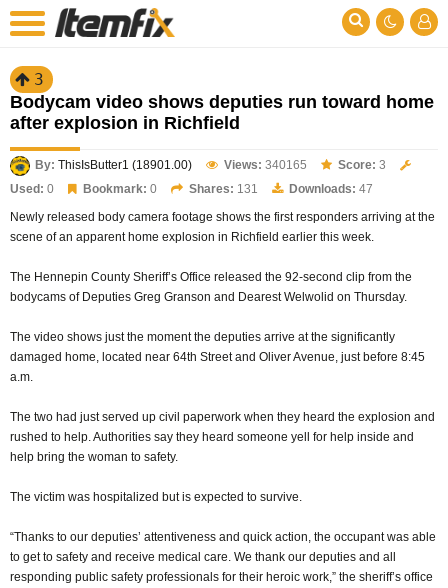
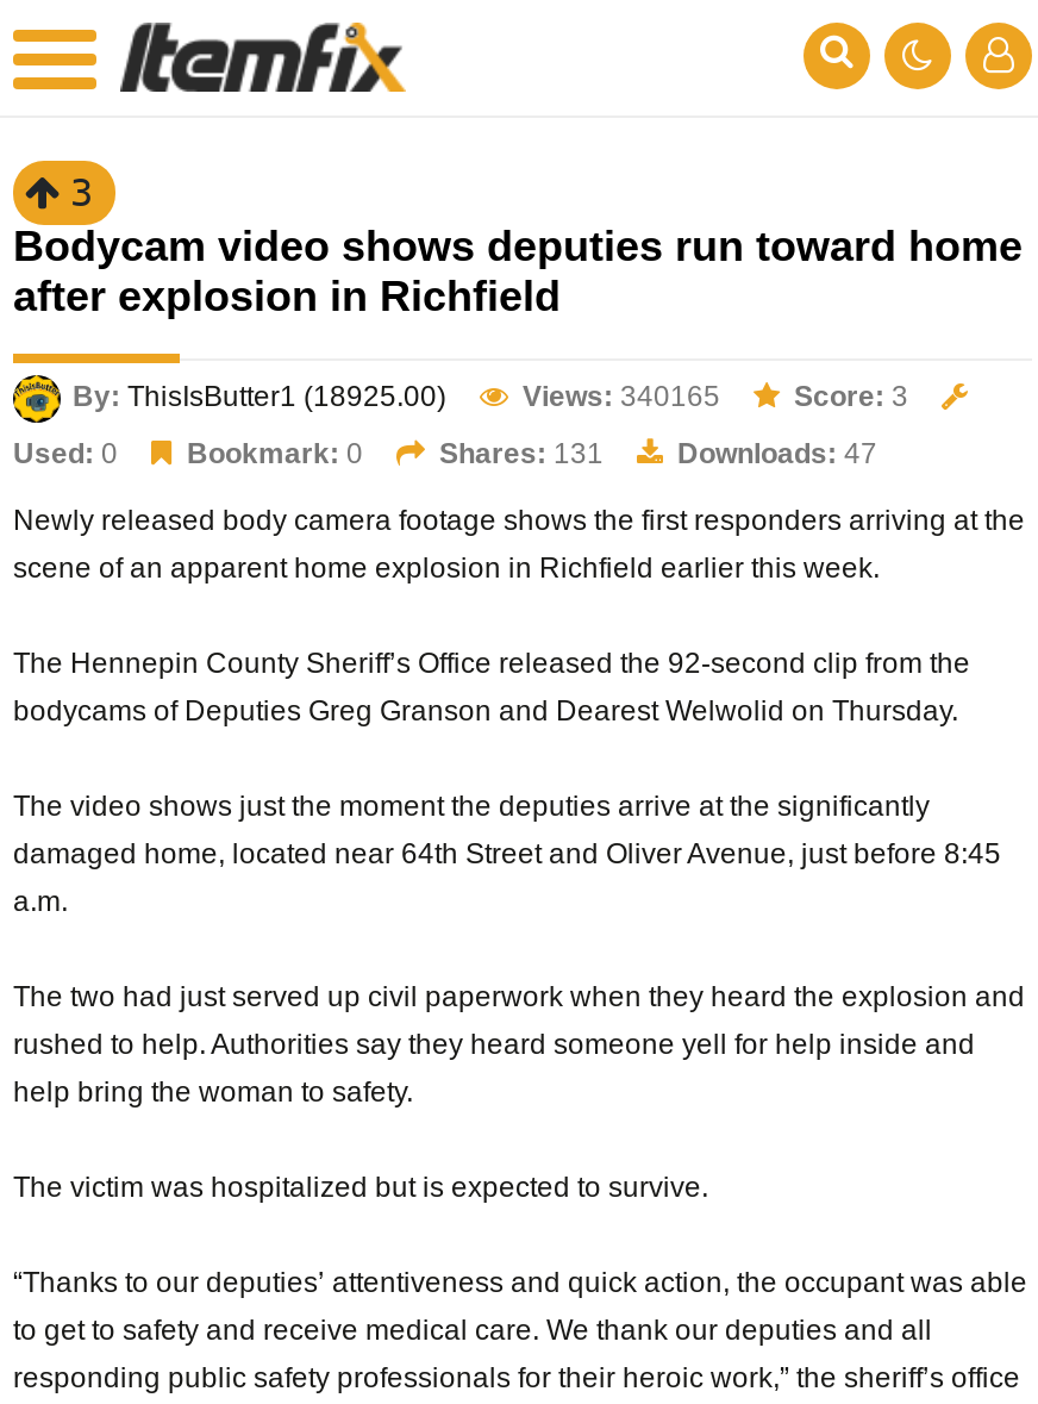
[35,158,192,172] By: ThisIsButter1 (18901.00) -> [73,380,446,413] By: ThisIsButter1 (18925.00)

